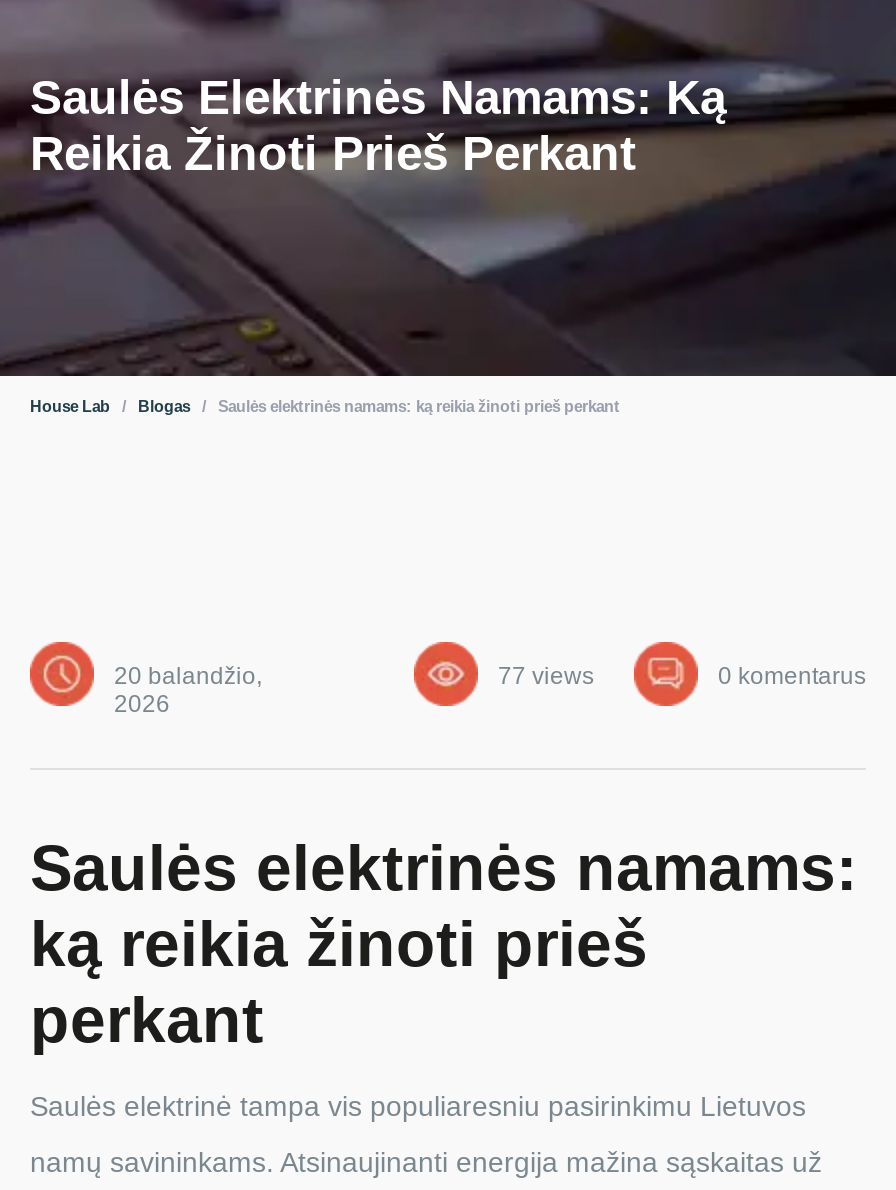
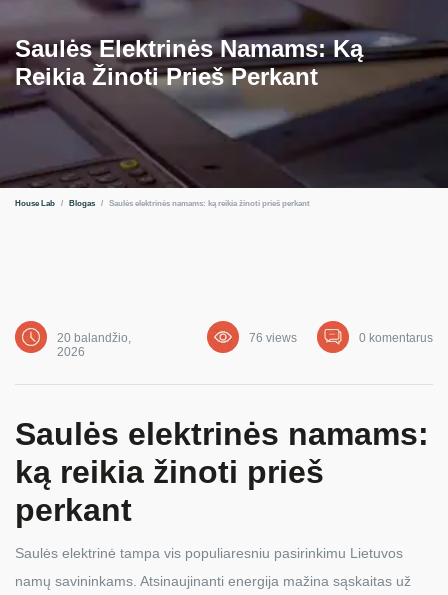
[498,662,594,690] 77 views -> [249,331,297,345] 76 views

